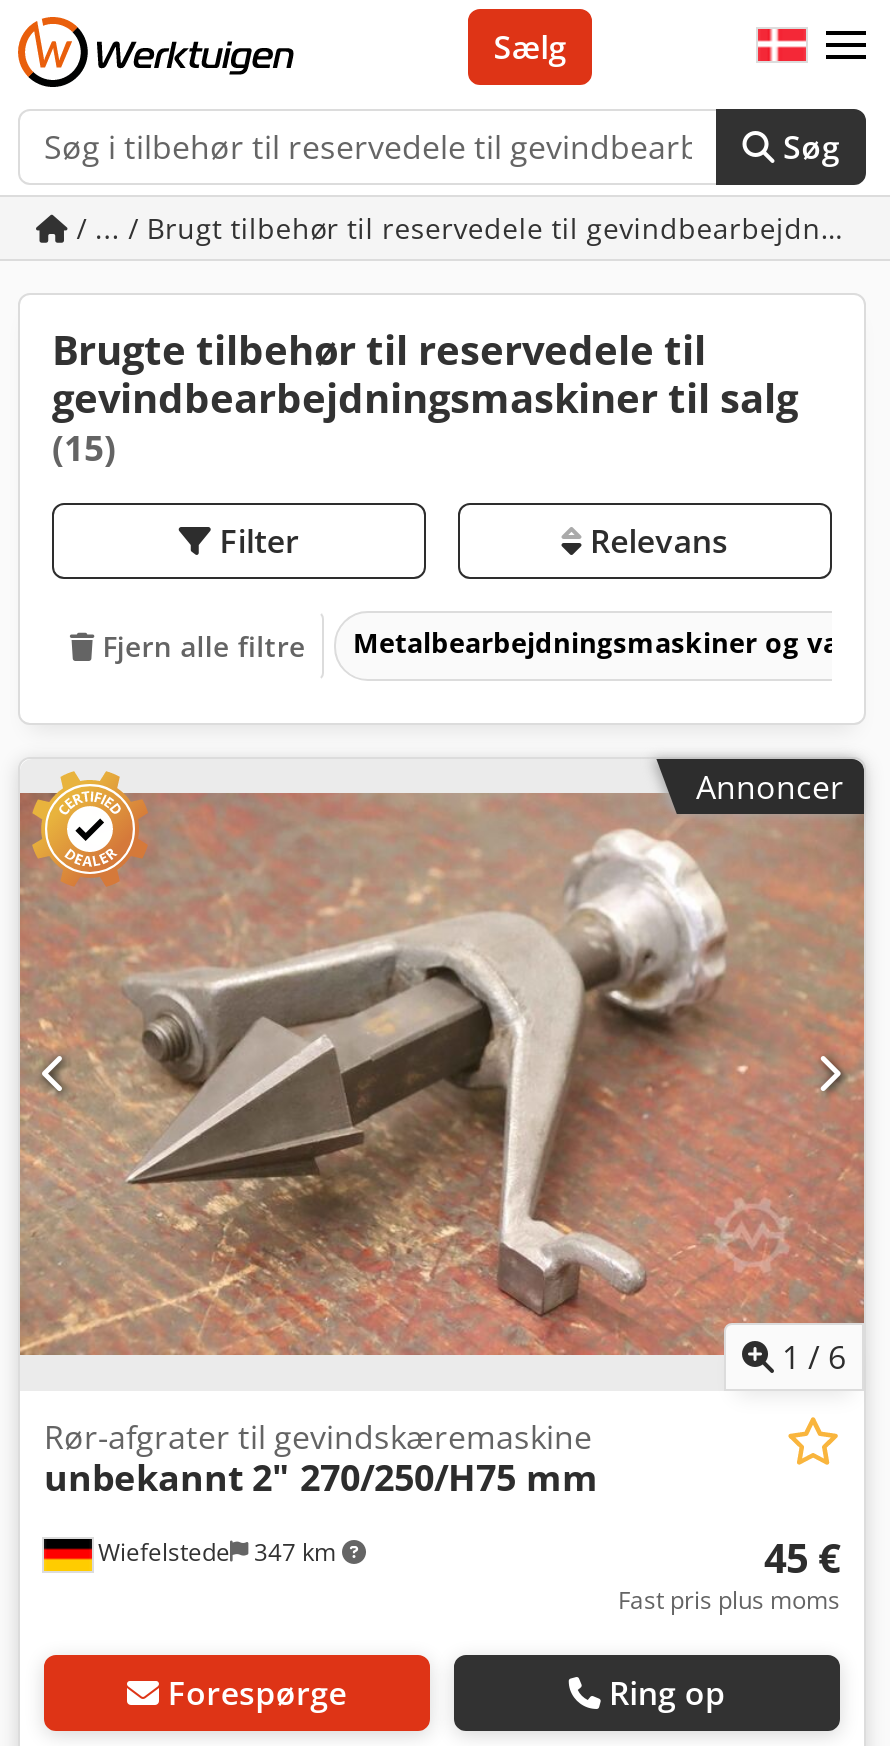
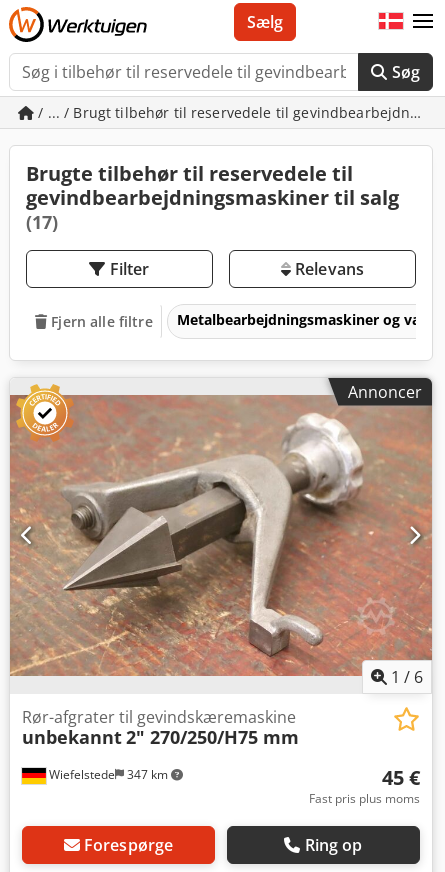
[52,423,116,471] (15) -> [26,210,58,234] (17)

